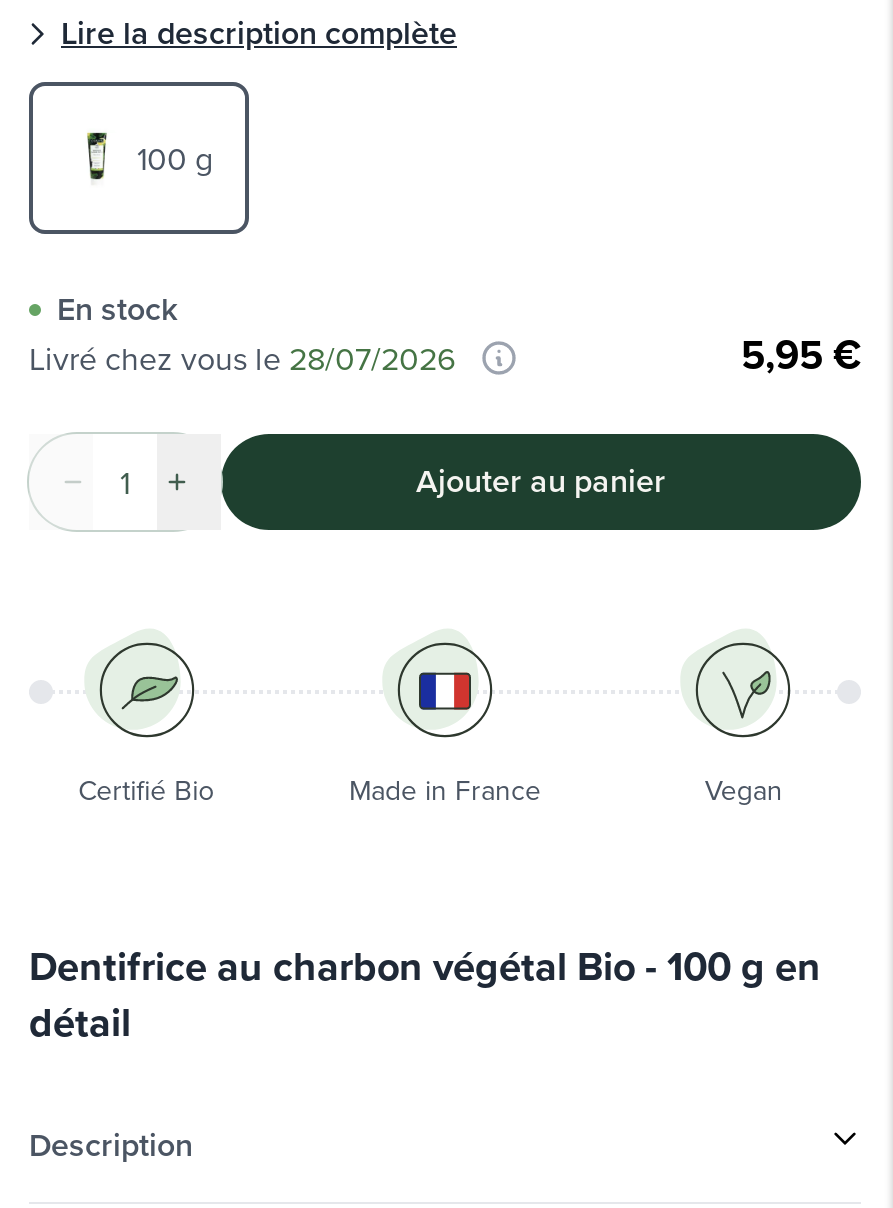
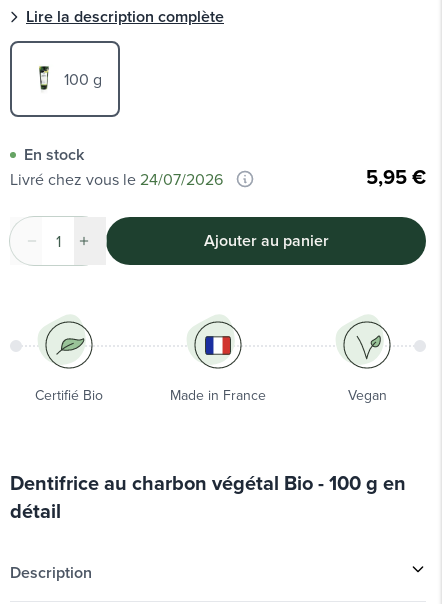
[29,335,455,379] Livré chez vous le 28/07/2026 -> [10,167,223,189] Livré chez vous le 24/07/2026

